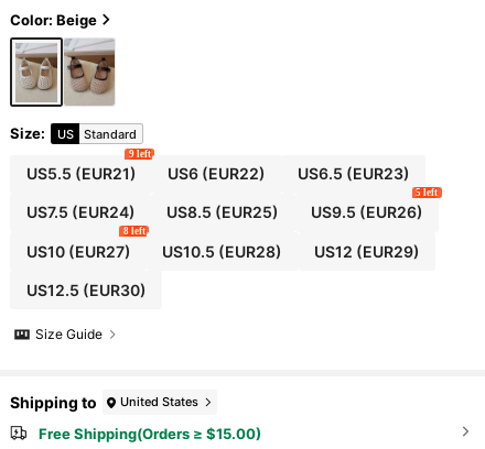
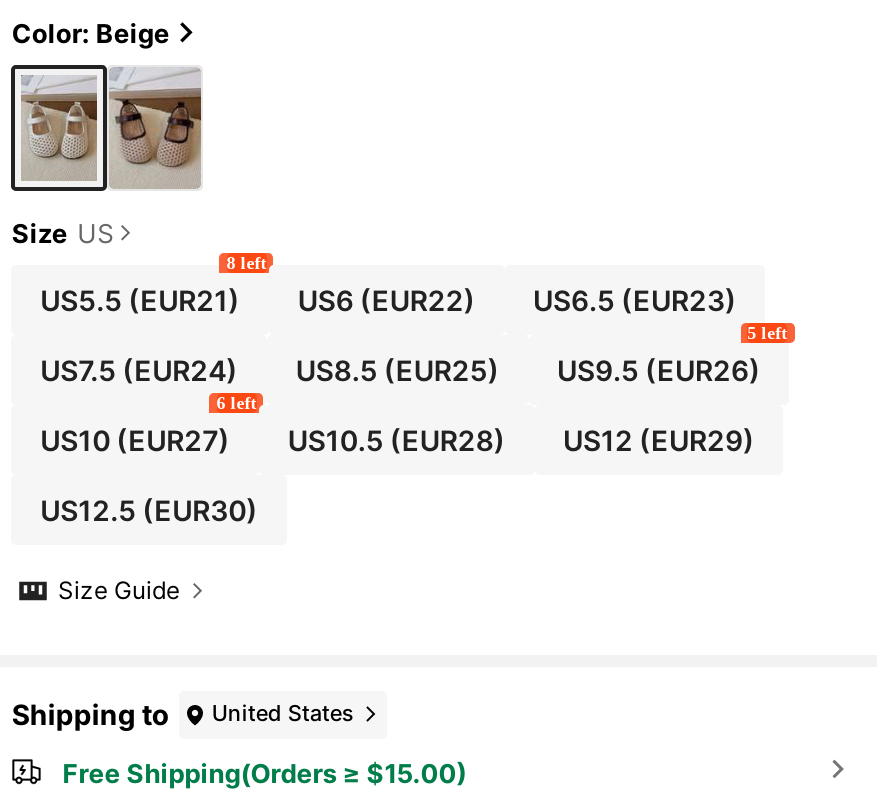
[10,124,137,142] Size: | US | Standard -> [12,216,113,248] Size US
[129,148,151,159] 9 left -> [227,254,267,274] 8 left
[123,226,145,237] 8 left -> [217,394,257,414] 6 left

